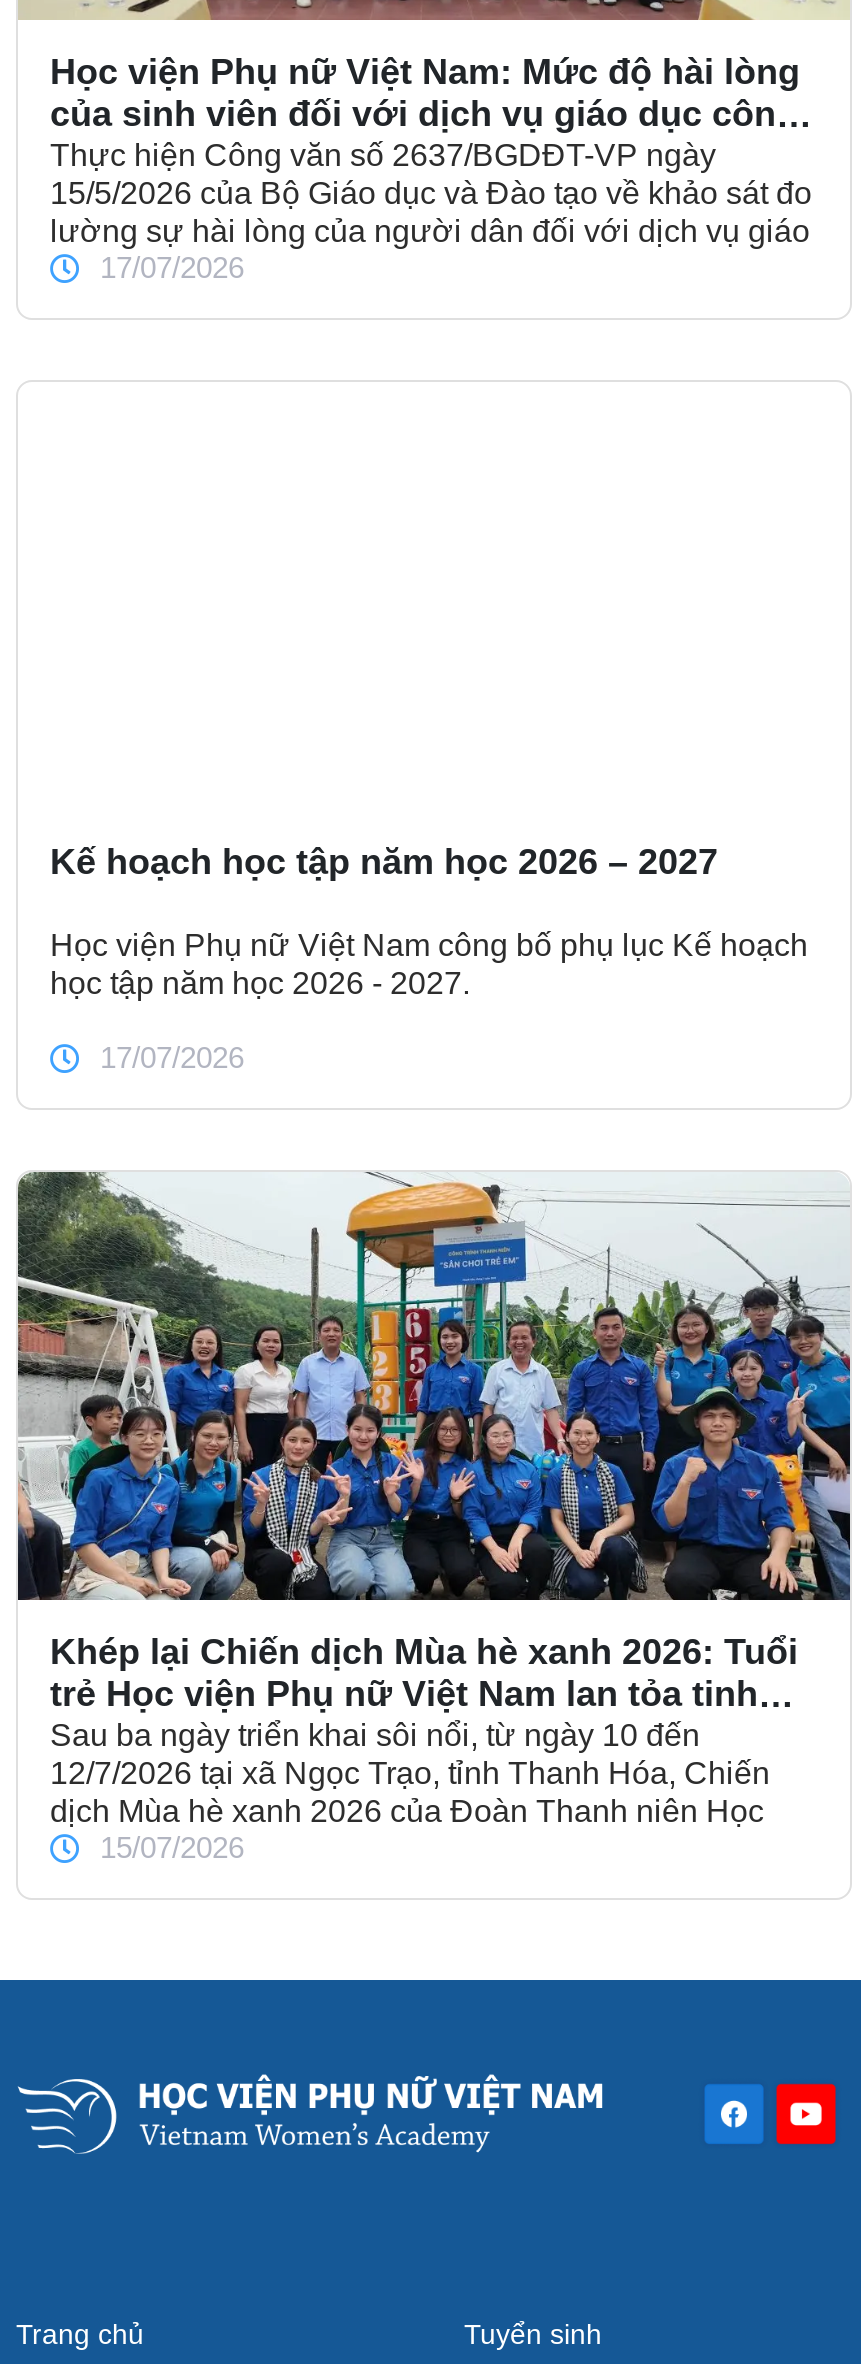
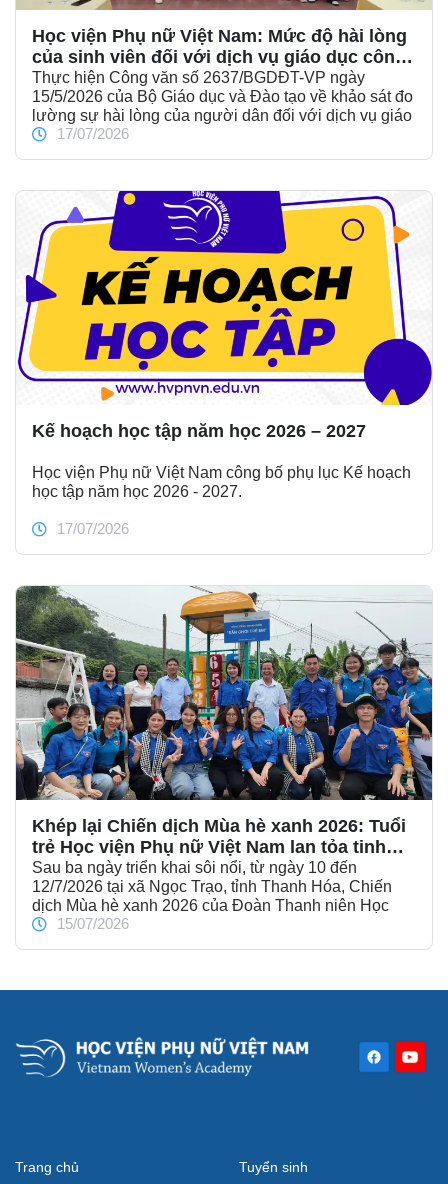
none -> [17,190,433,406] [image]

